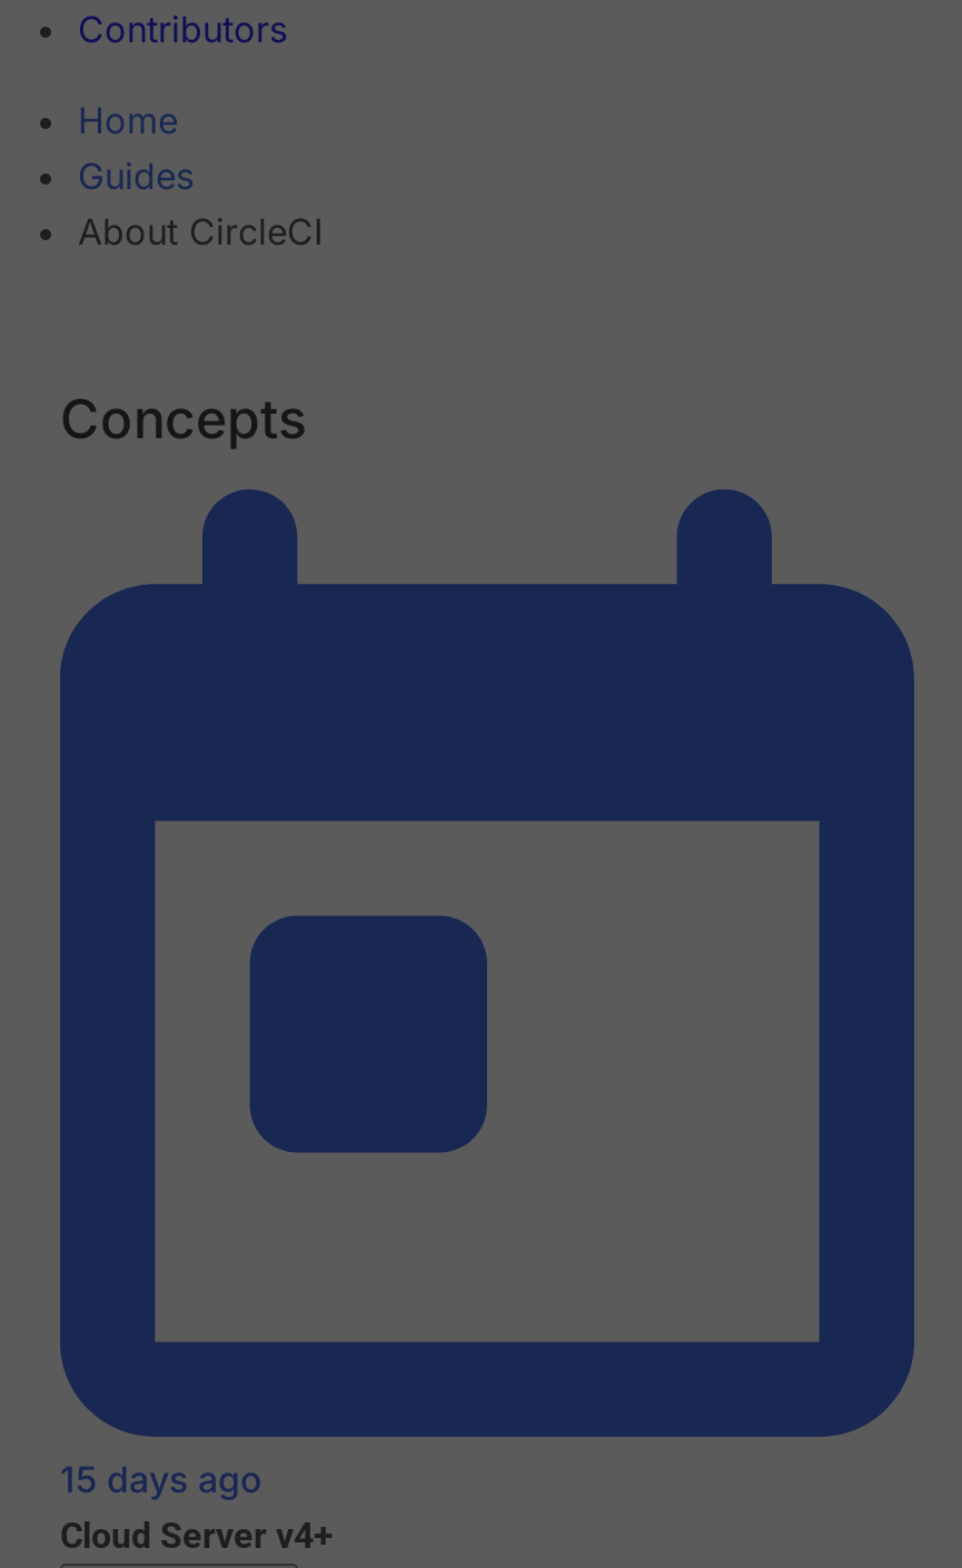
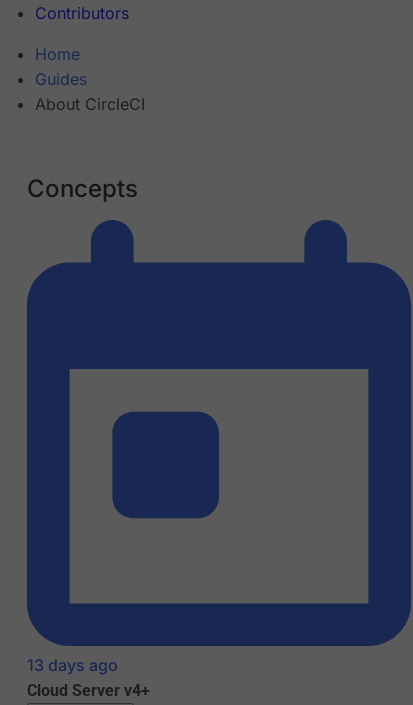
[60,1458,262,1502] 15 days ago -> [27,655,118,675] 13 days ago

